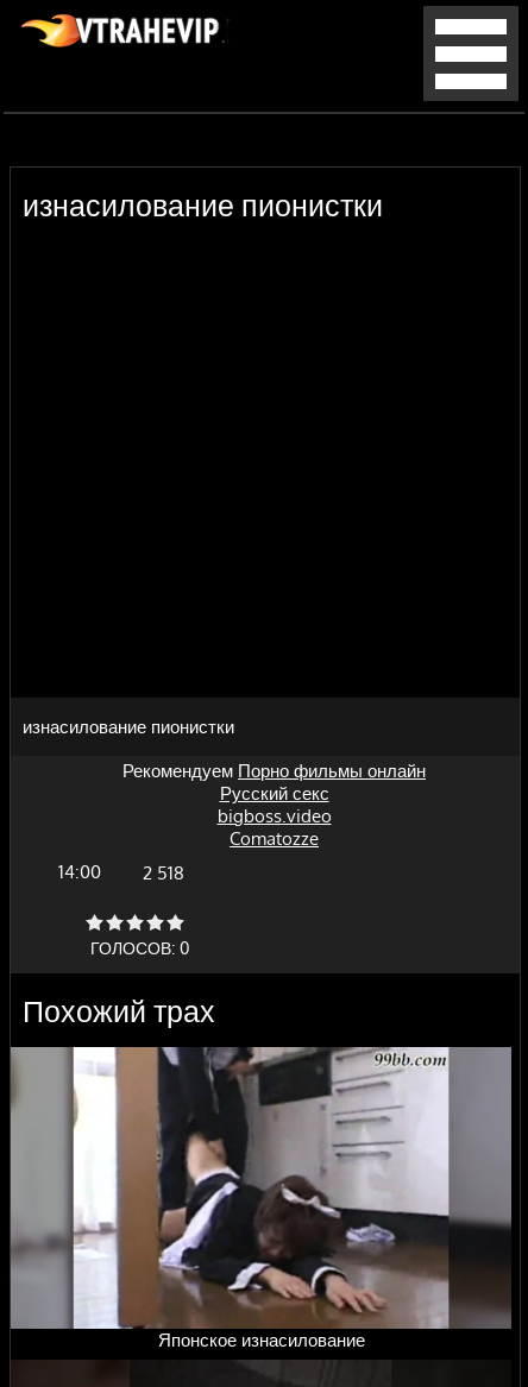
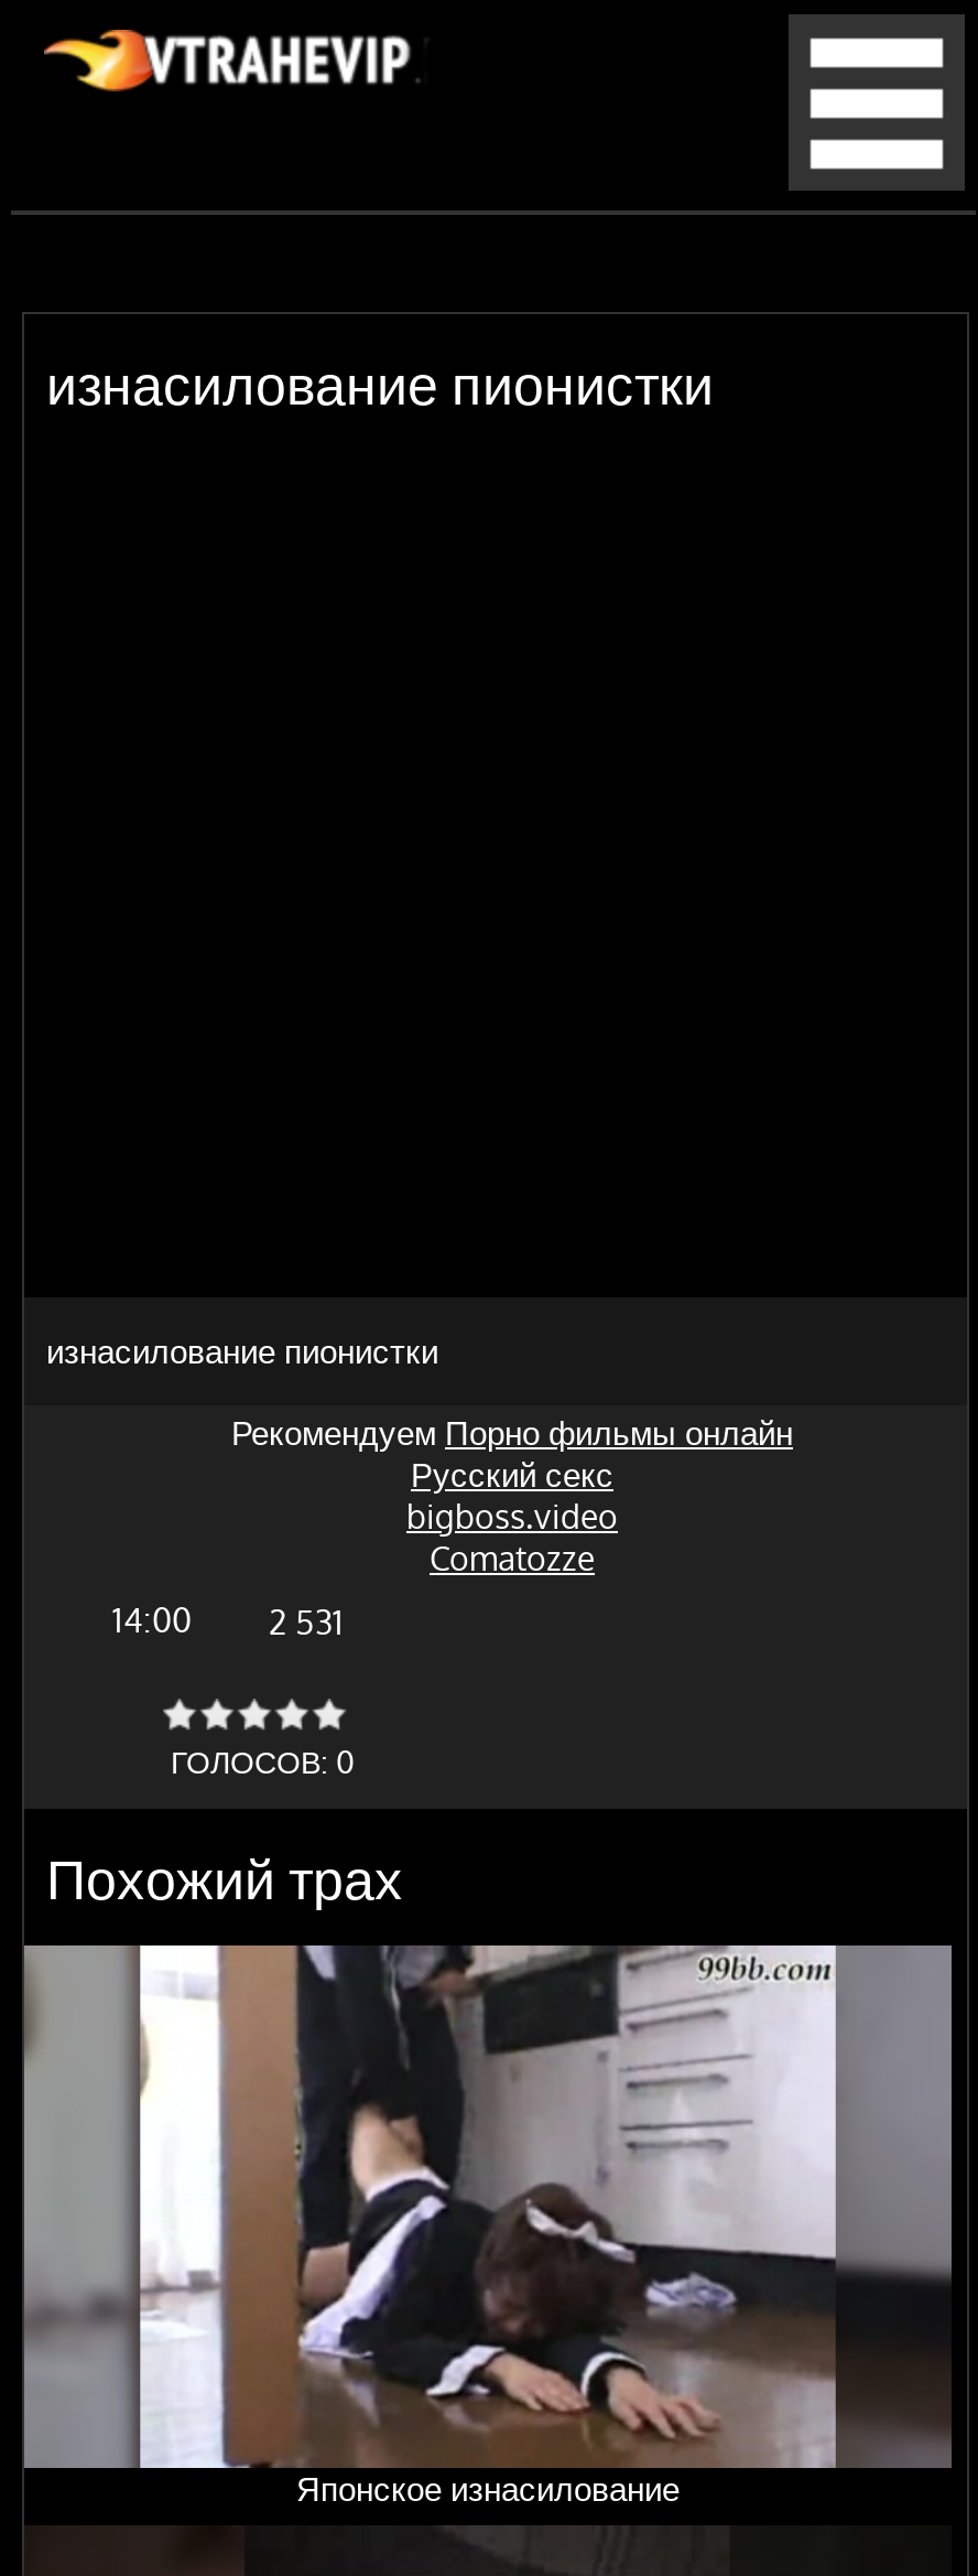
[58,860,184,884] 14:00 2 518 -> [112,1599,344,1643] 14:00 2 531

